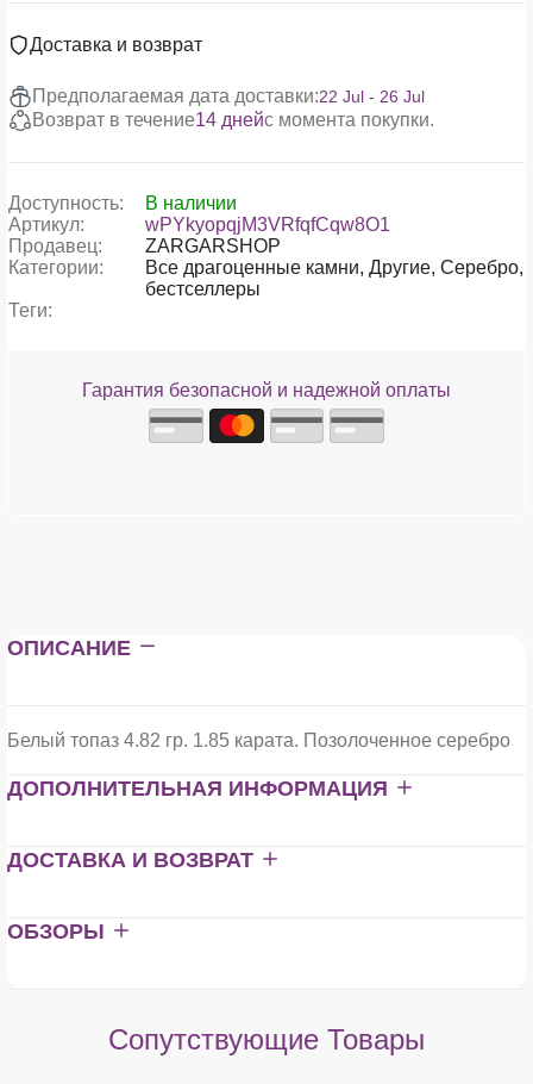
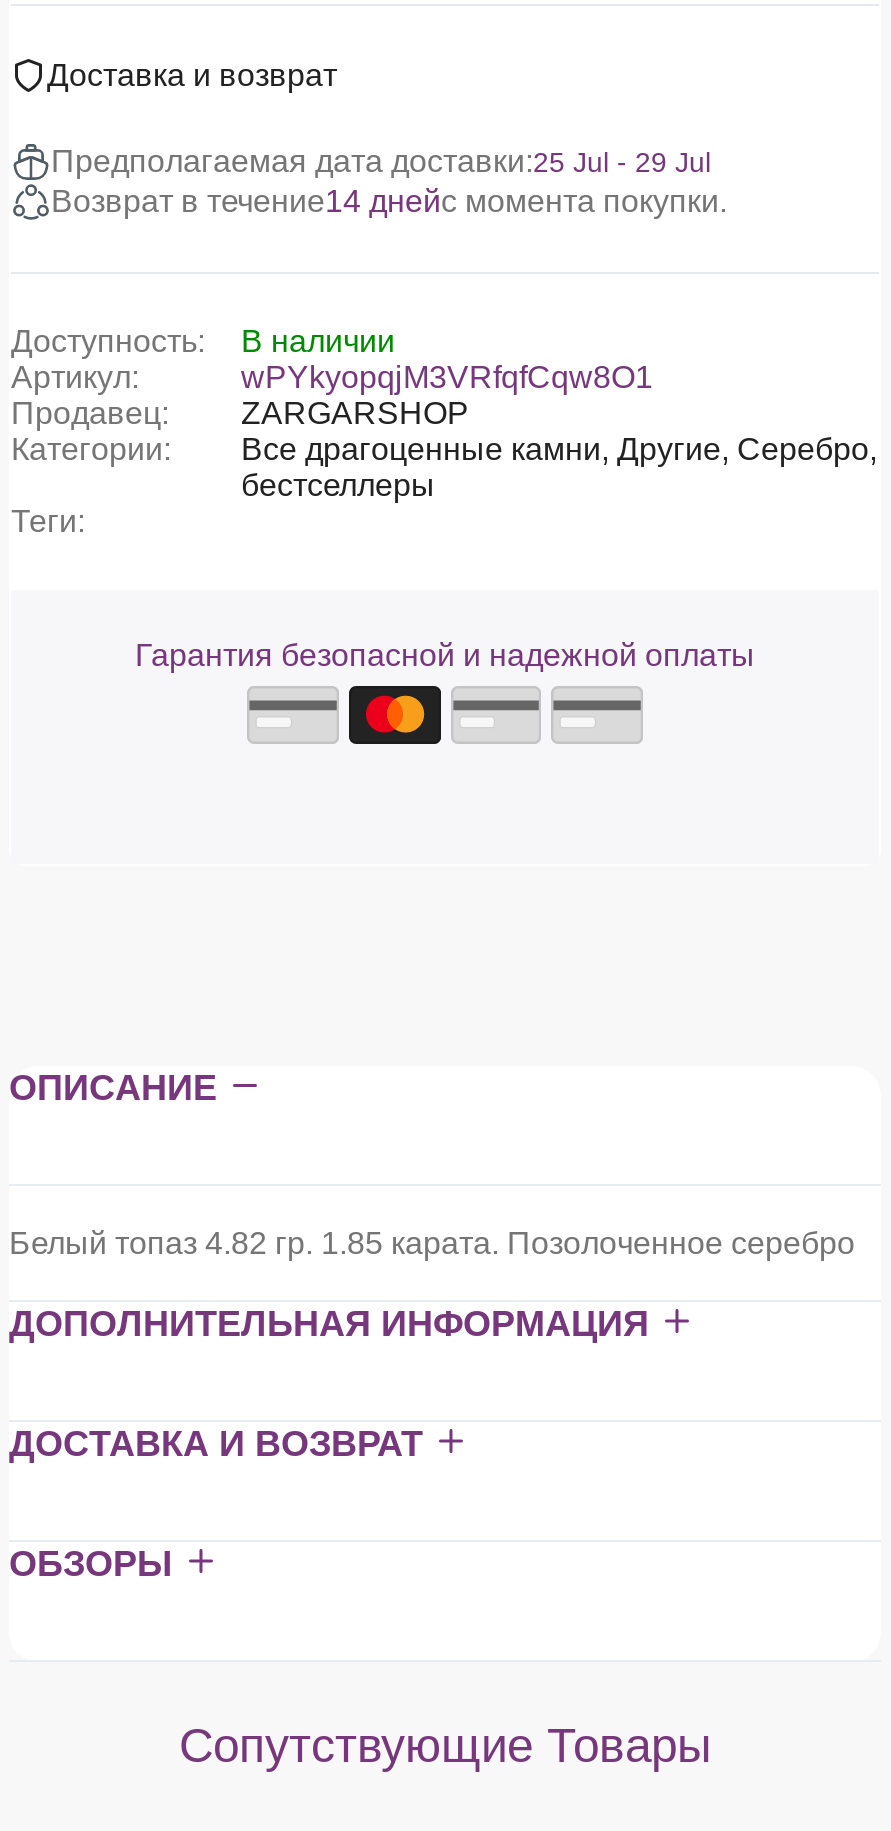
[32,86,425,106] Предполагаемая дата доставки:22 Jul - 26 Jul -> [51,144,711,178] Предполагаемая дата доставки:25 Jul - 29 Jul

